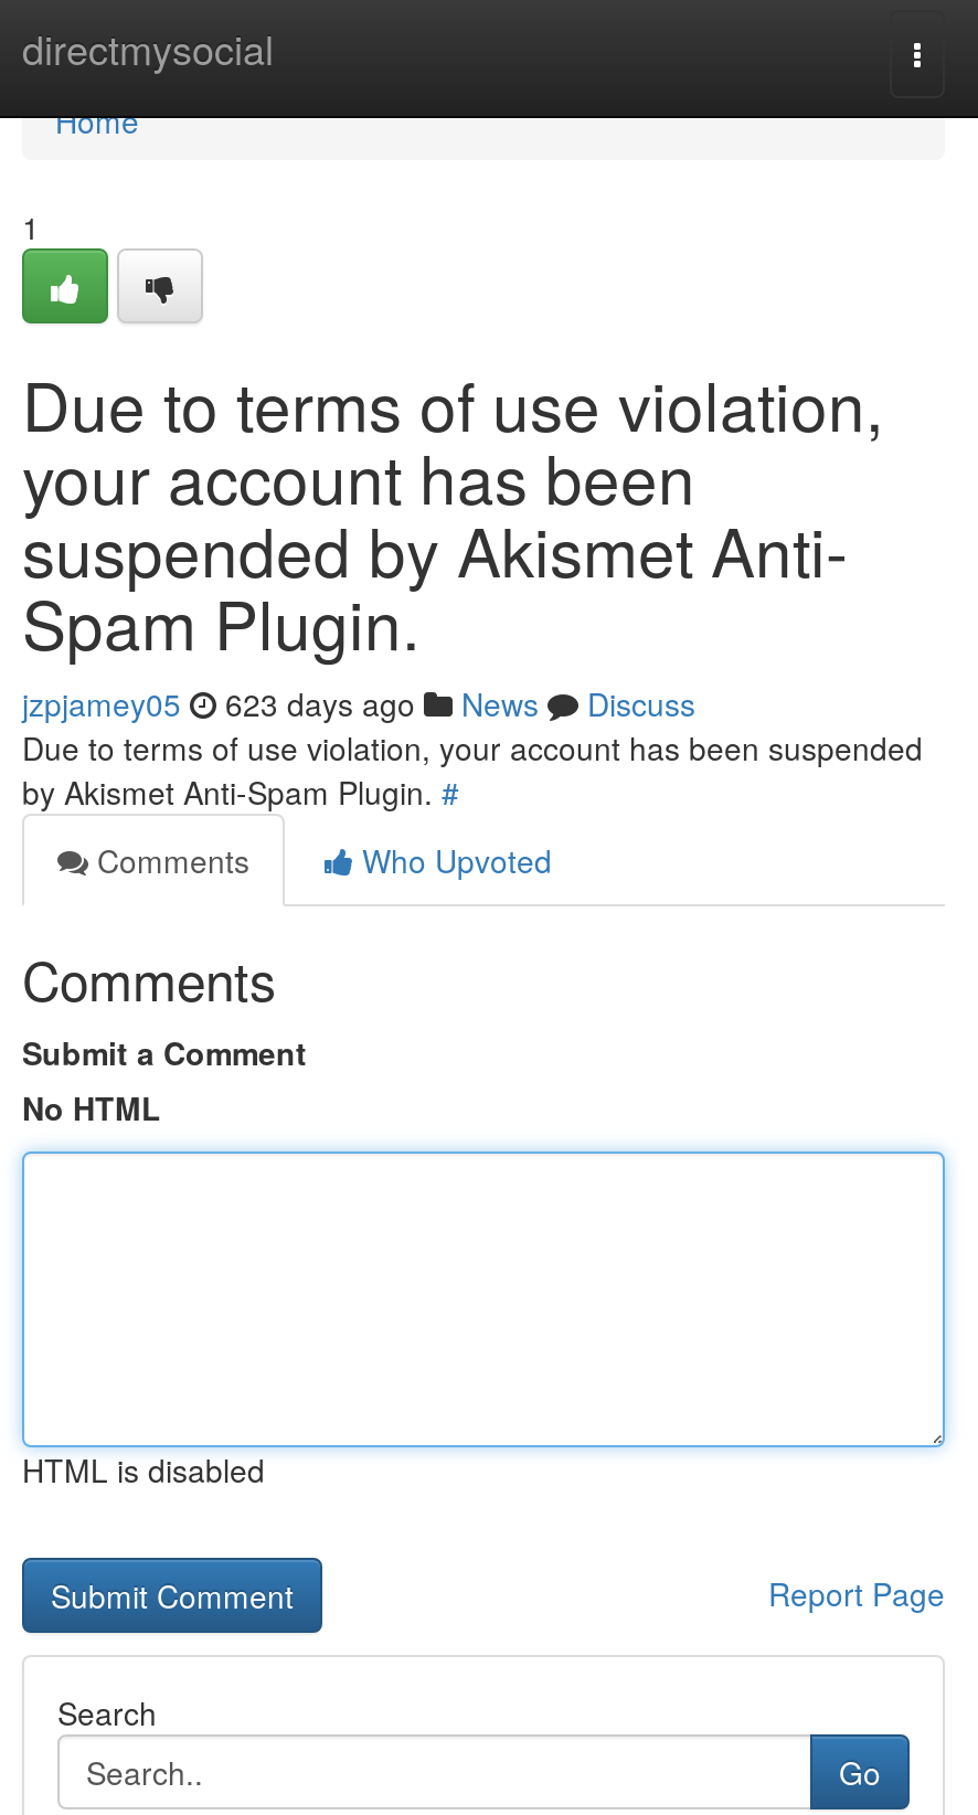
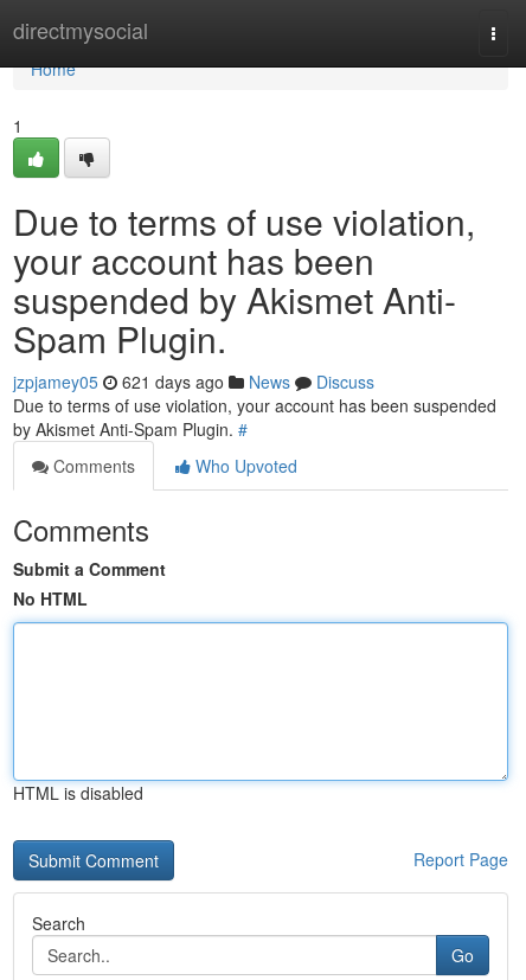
[22,681,695,725] jzpjamey05 623 days ago News Discuss -> [13,370,374,393] jzpjamey05 621 days ago News Discuss

